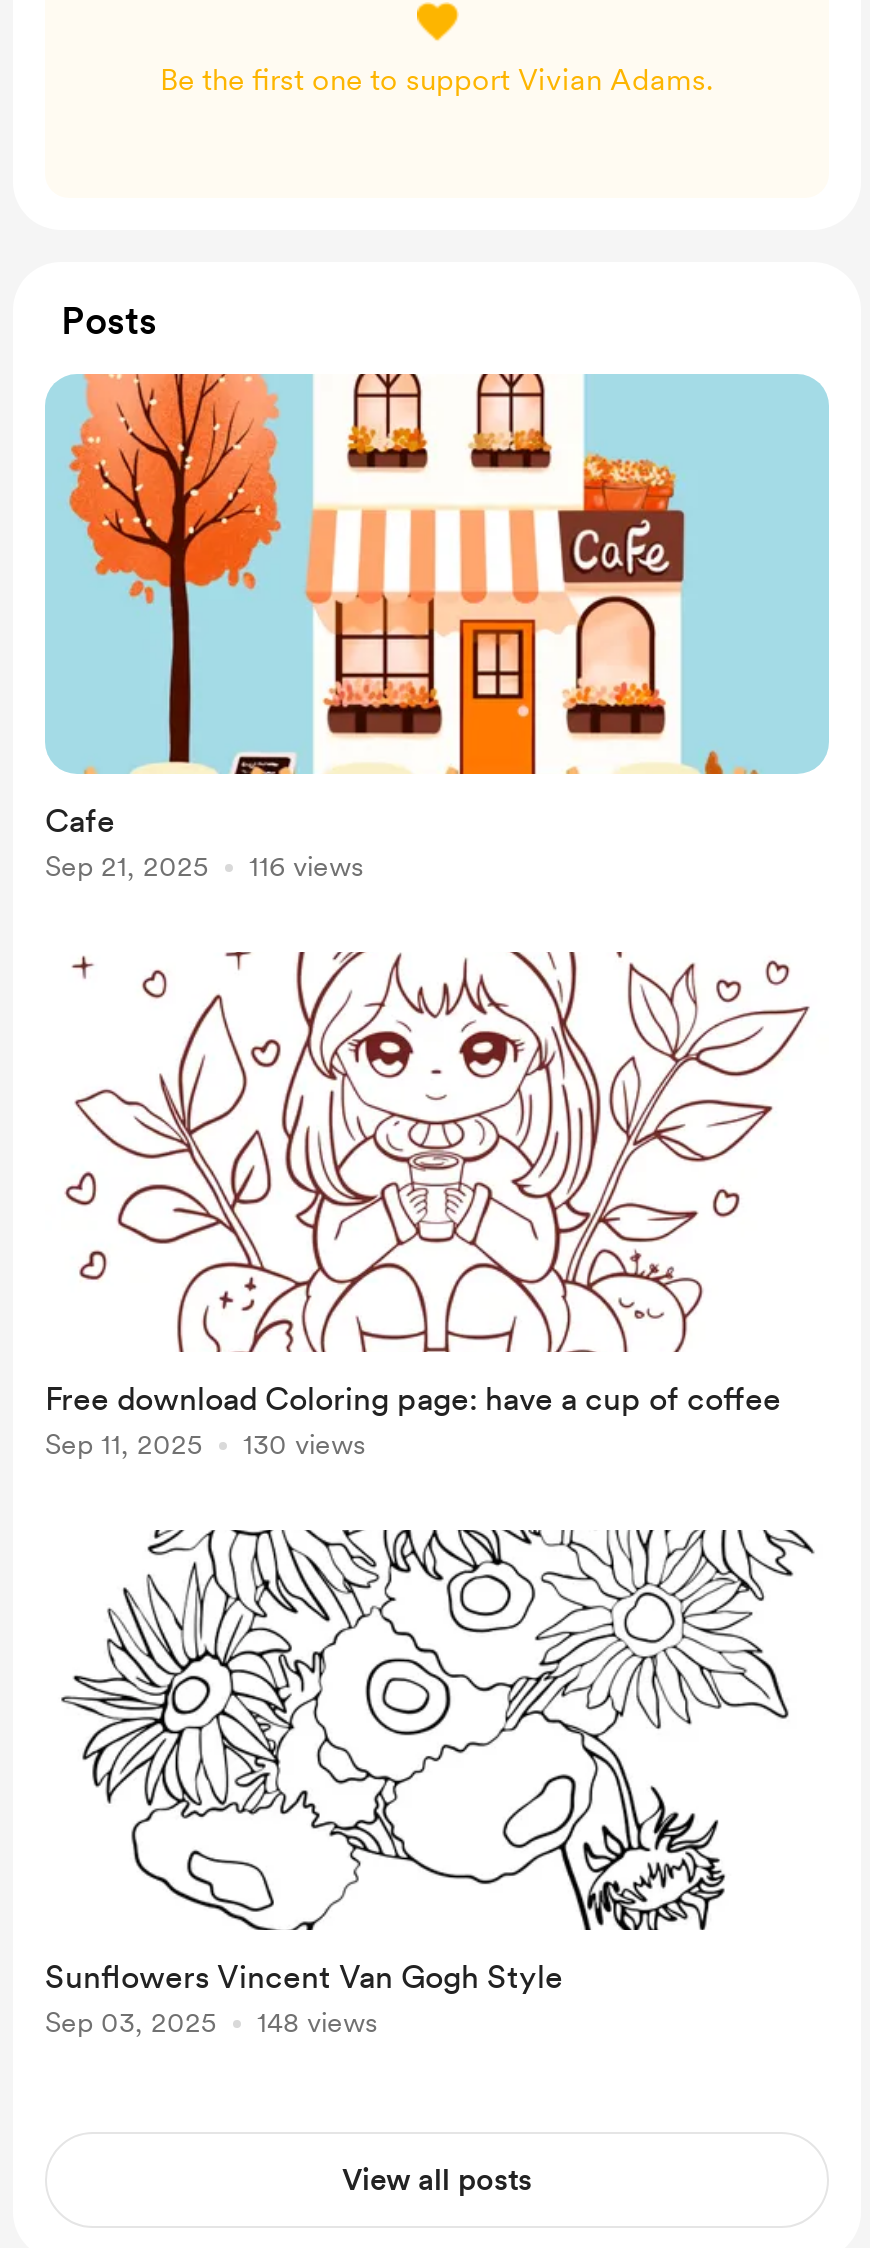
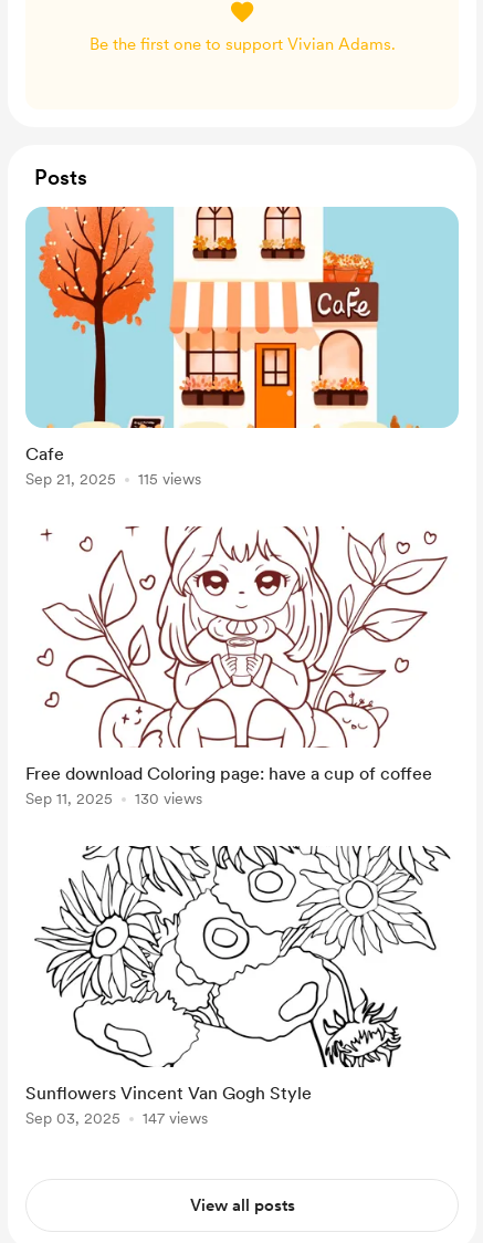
[45,850,363,882] Sep 21, 2025 116 views -> [25,470,201,488] Sep 21, 2025 115 views
[45,2006,377,2038] Sep 03, 2025 148 views -> [25,1109,208,1127] Sep 03, 2025 147 views

